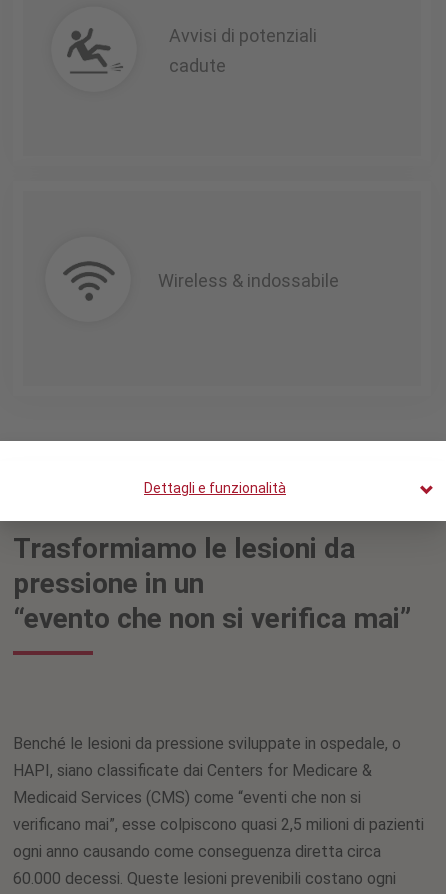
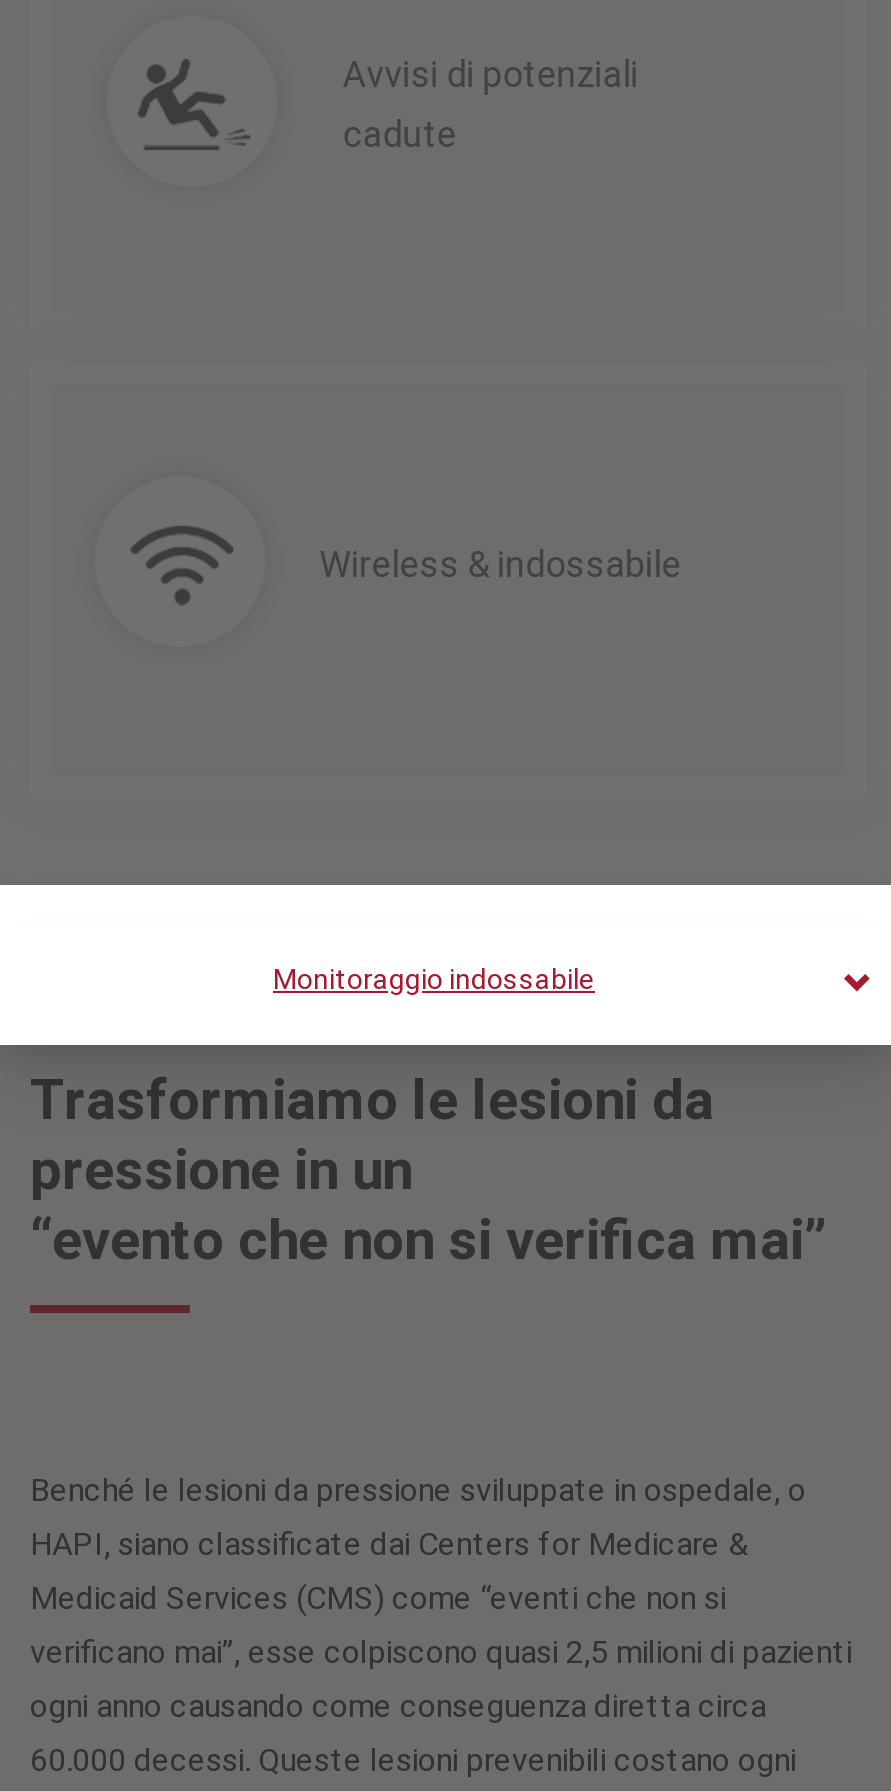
[144,480,286,496] Dettagli e funzionalità -> [273,963,595,995] Monitoraggio indossabile

